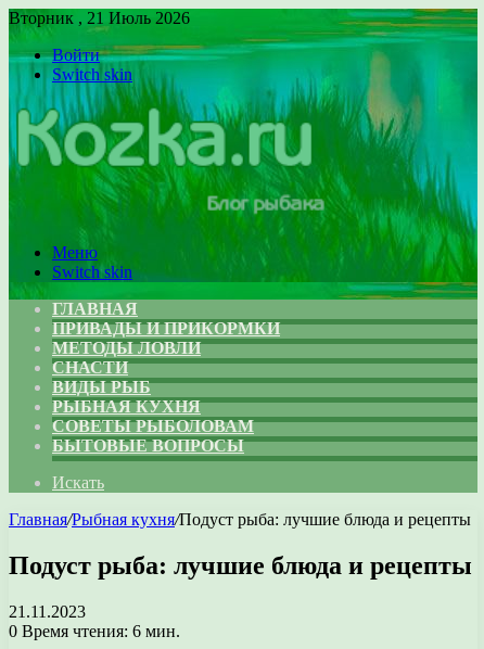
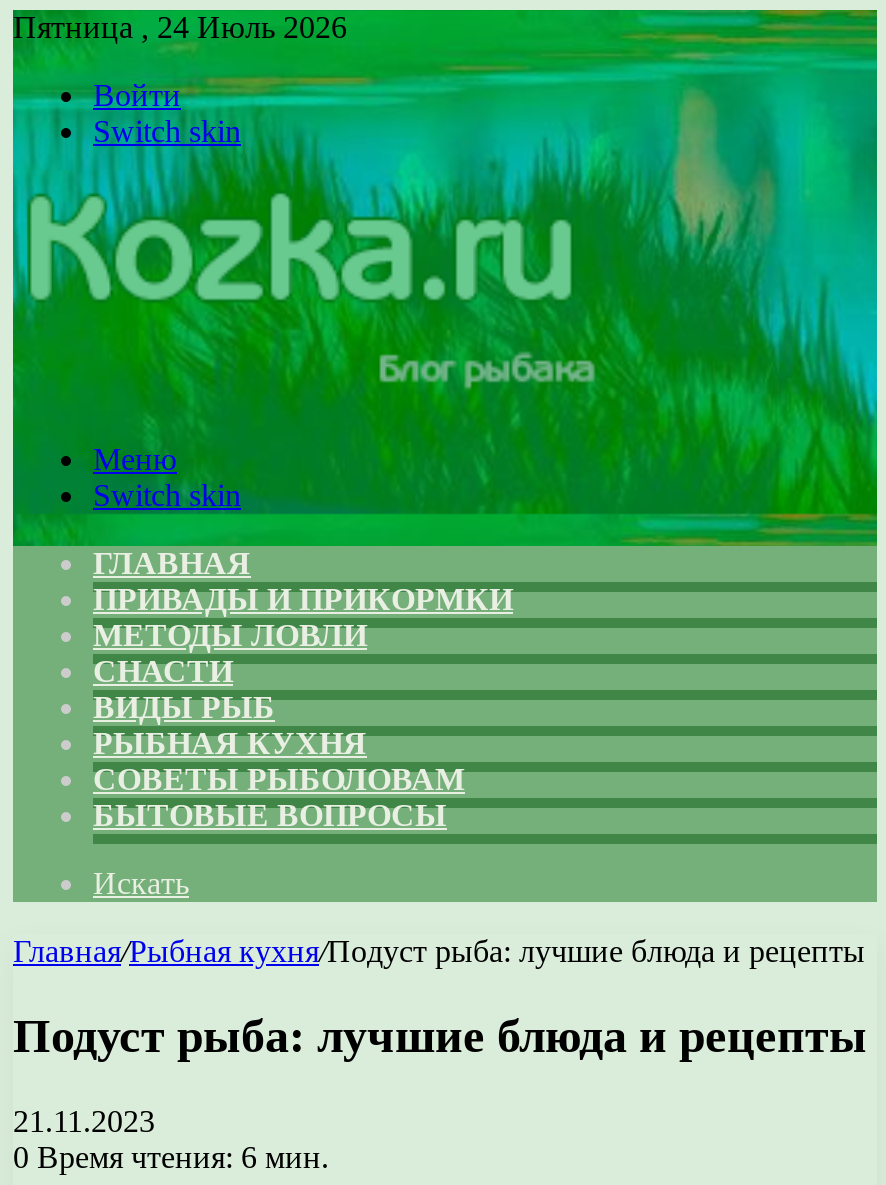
[9,9,190,27] Вторник , 21 Июль 2026 -> [13,10,347,44] Пятница , 24 Июль 2026

